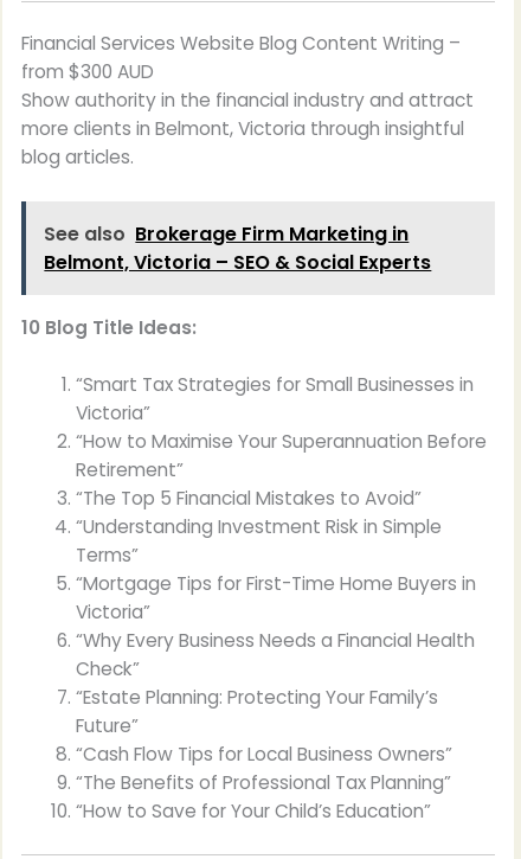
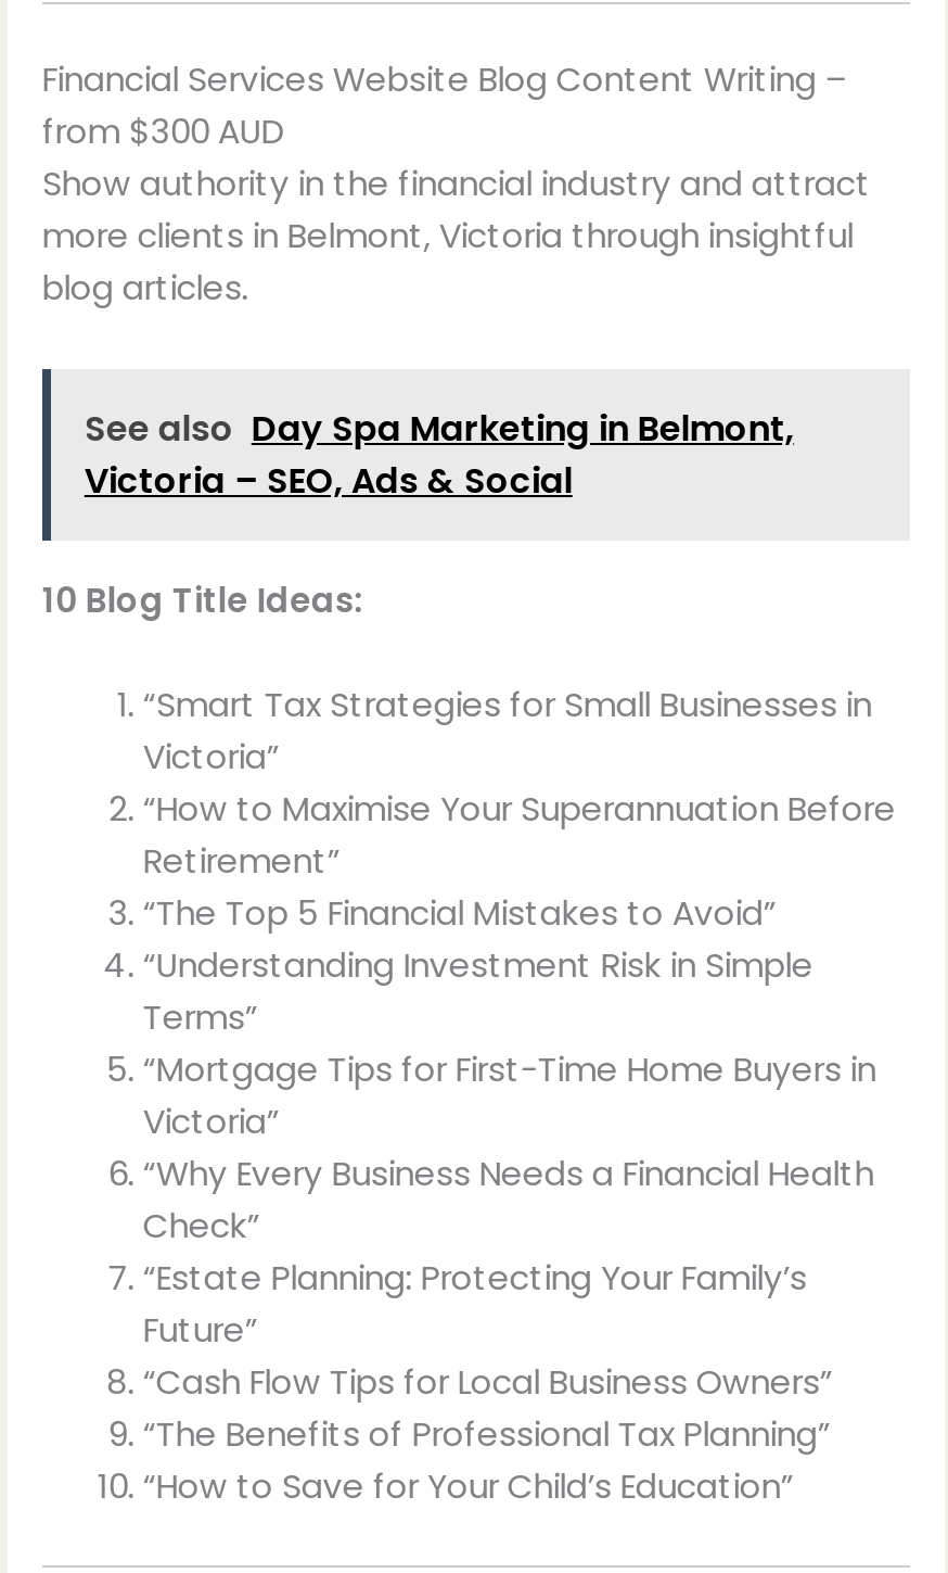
[44,220,431,275] See also Brokerage Firm Marketing in | Belmont, Victoria – SEO & Social Experts -> [84,403,794,505] See also Day Spa Marketing in Belmont, | Victoria – SEO, Ads & Social

